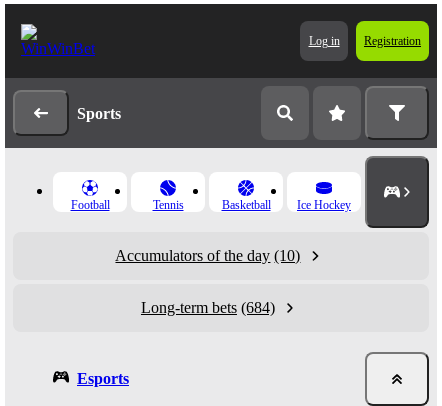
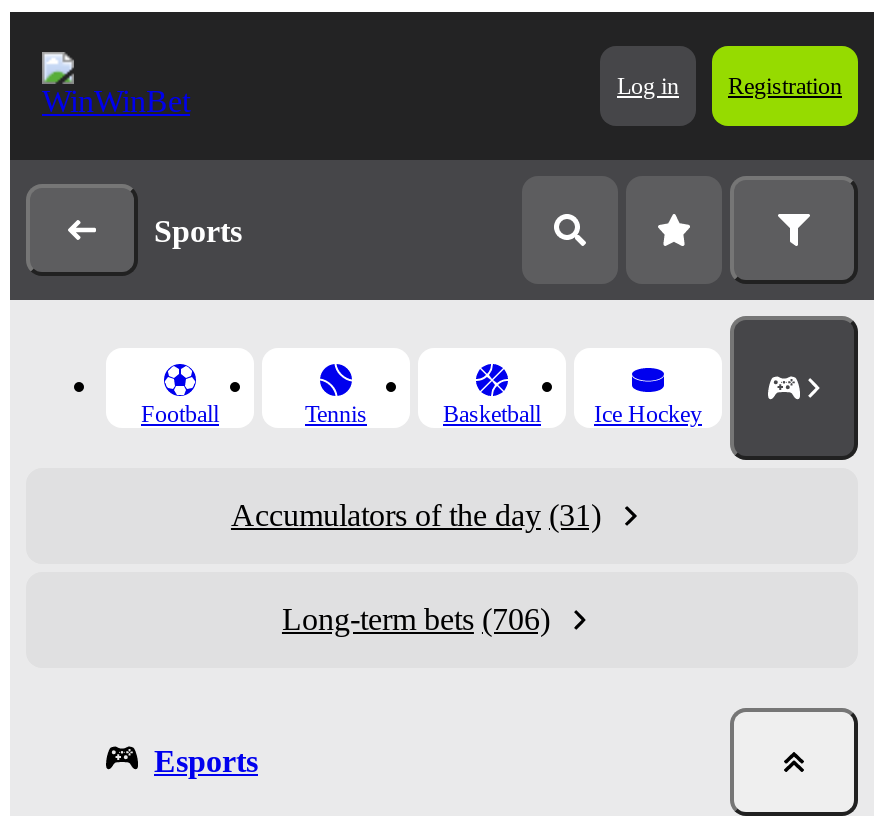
[115,247,300,264] Accumulators of the day (10) -> [231,498,601,532] Accumulators of the day (31)
[141,299,275,316] Long-term bets (684) -> [282,602,550,636] Long-term bets (706)

